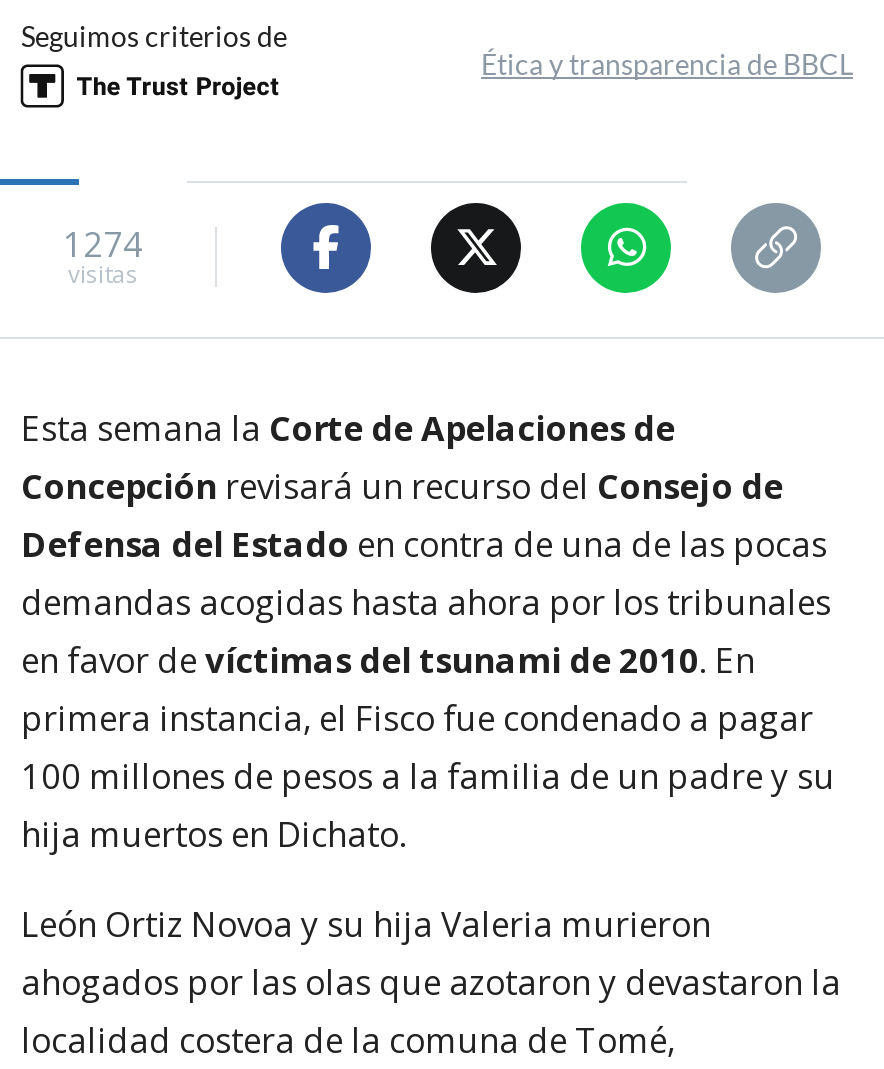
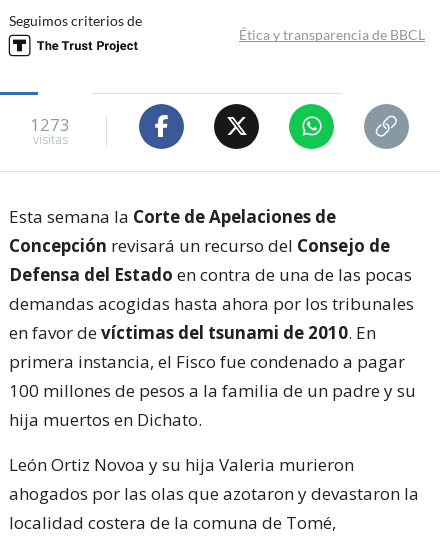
[63,222,143,268] 1274 -> [30,113,70,136] 1273

